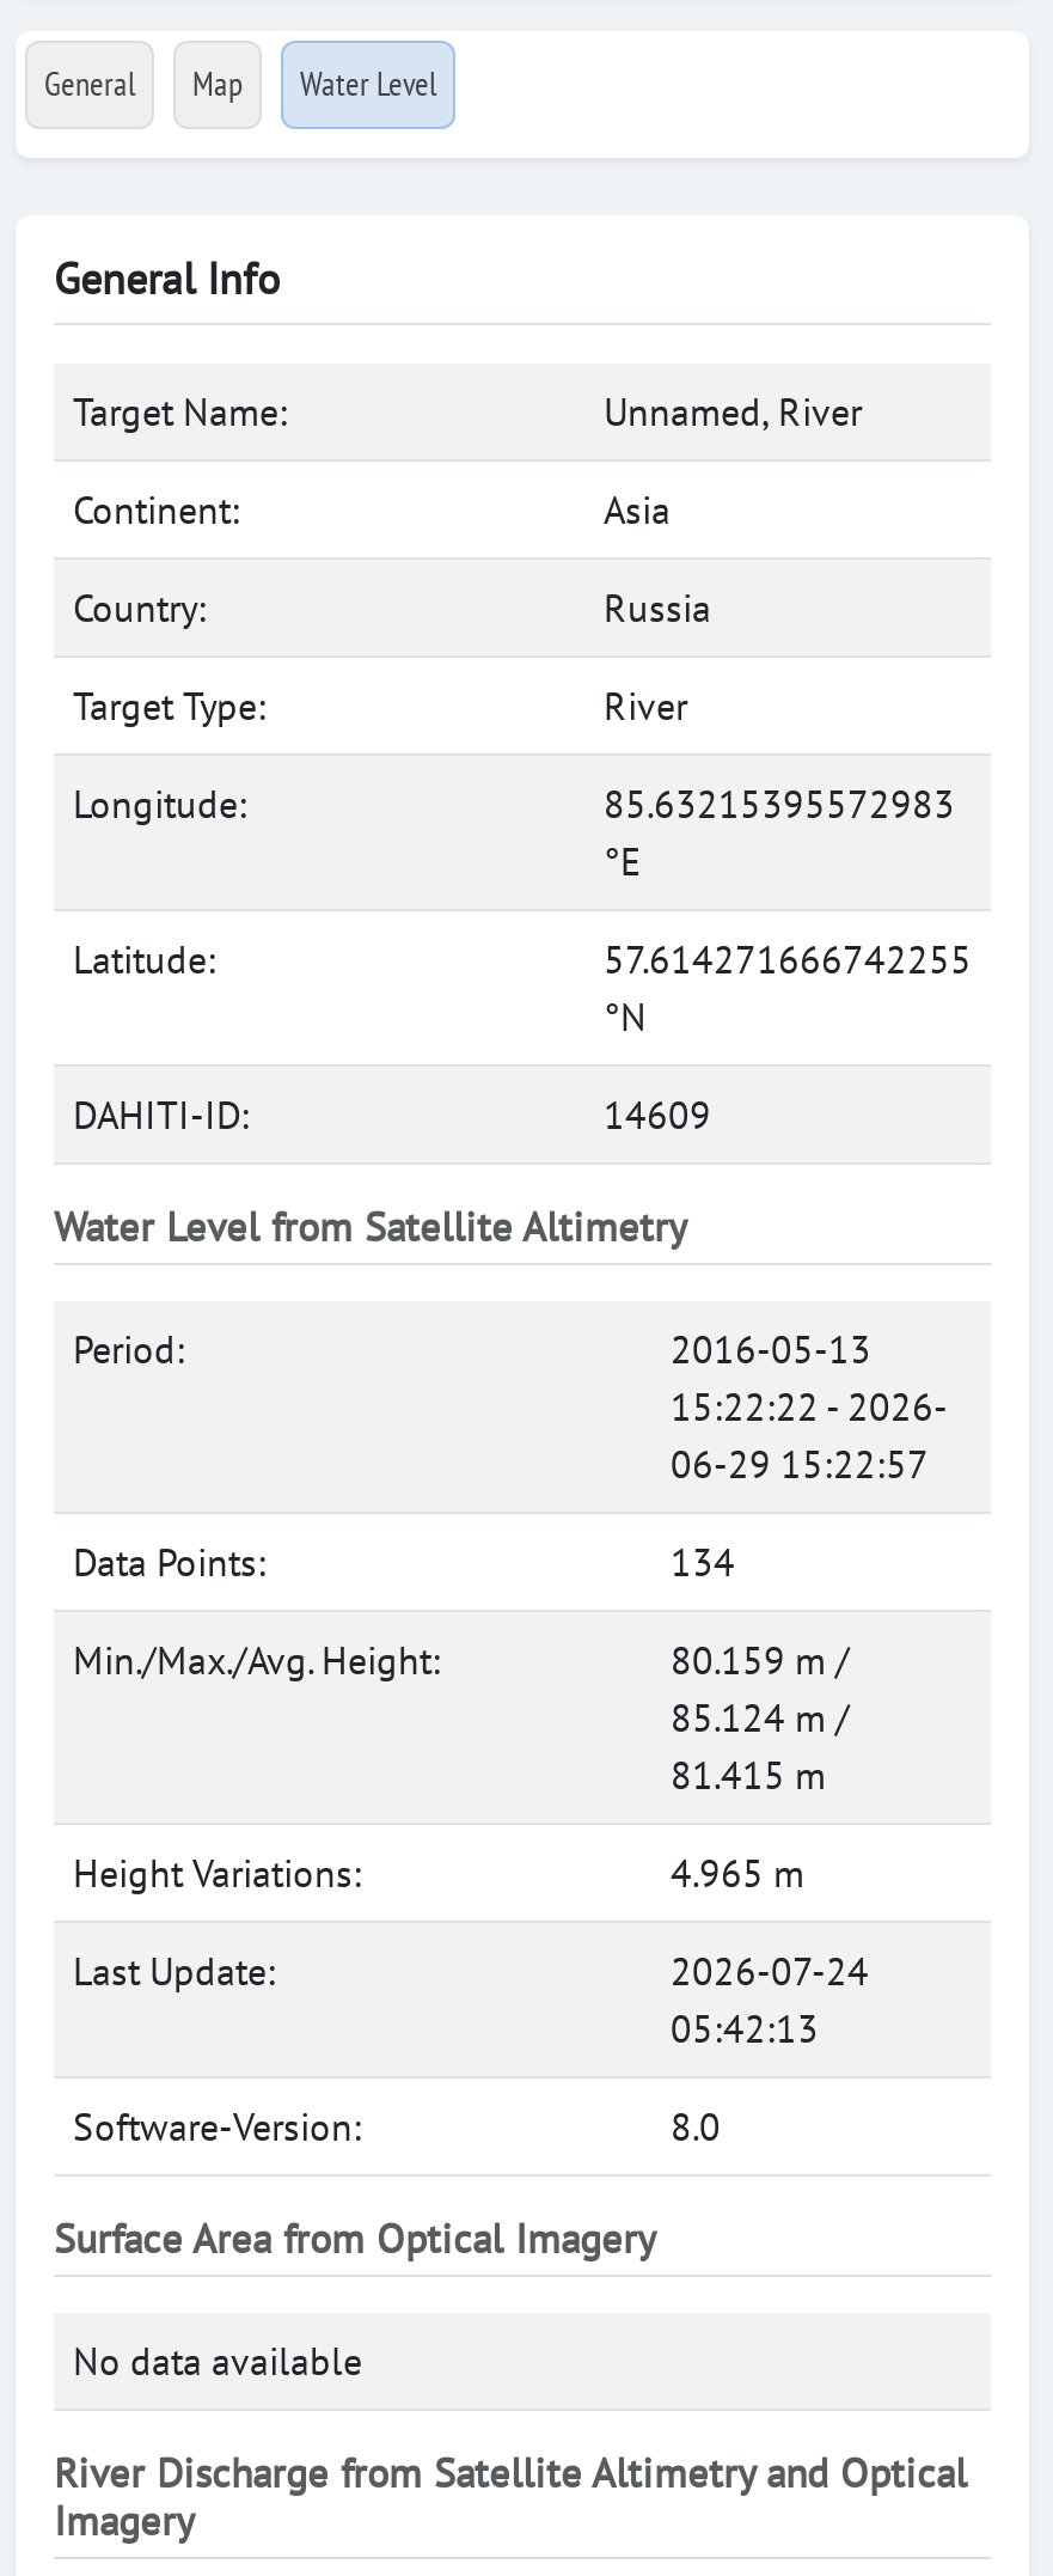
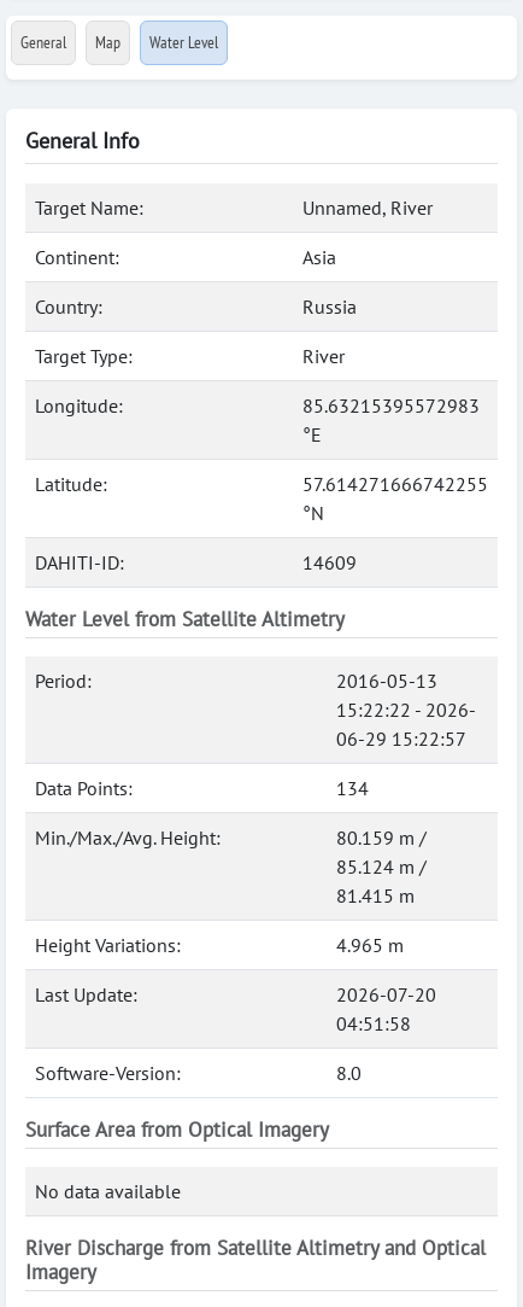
[671,1947,869,1995] 2026-07-24 -> [336,982,436,1006] 2026-07-20
[671,2004,819,2052] 05:42:13 -> [336,1011,411,1035] 04:51:58

